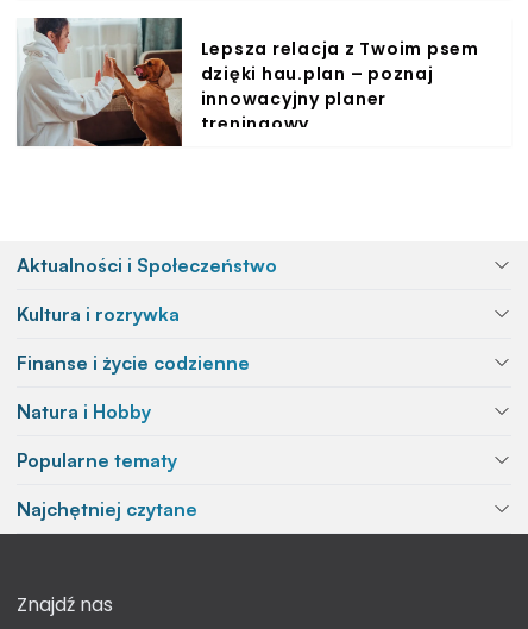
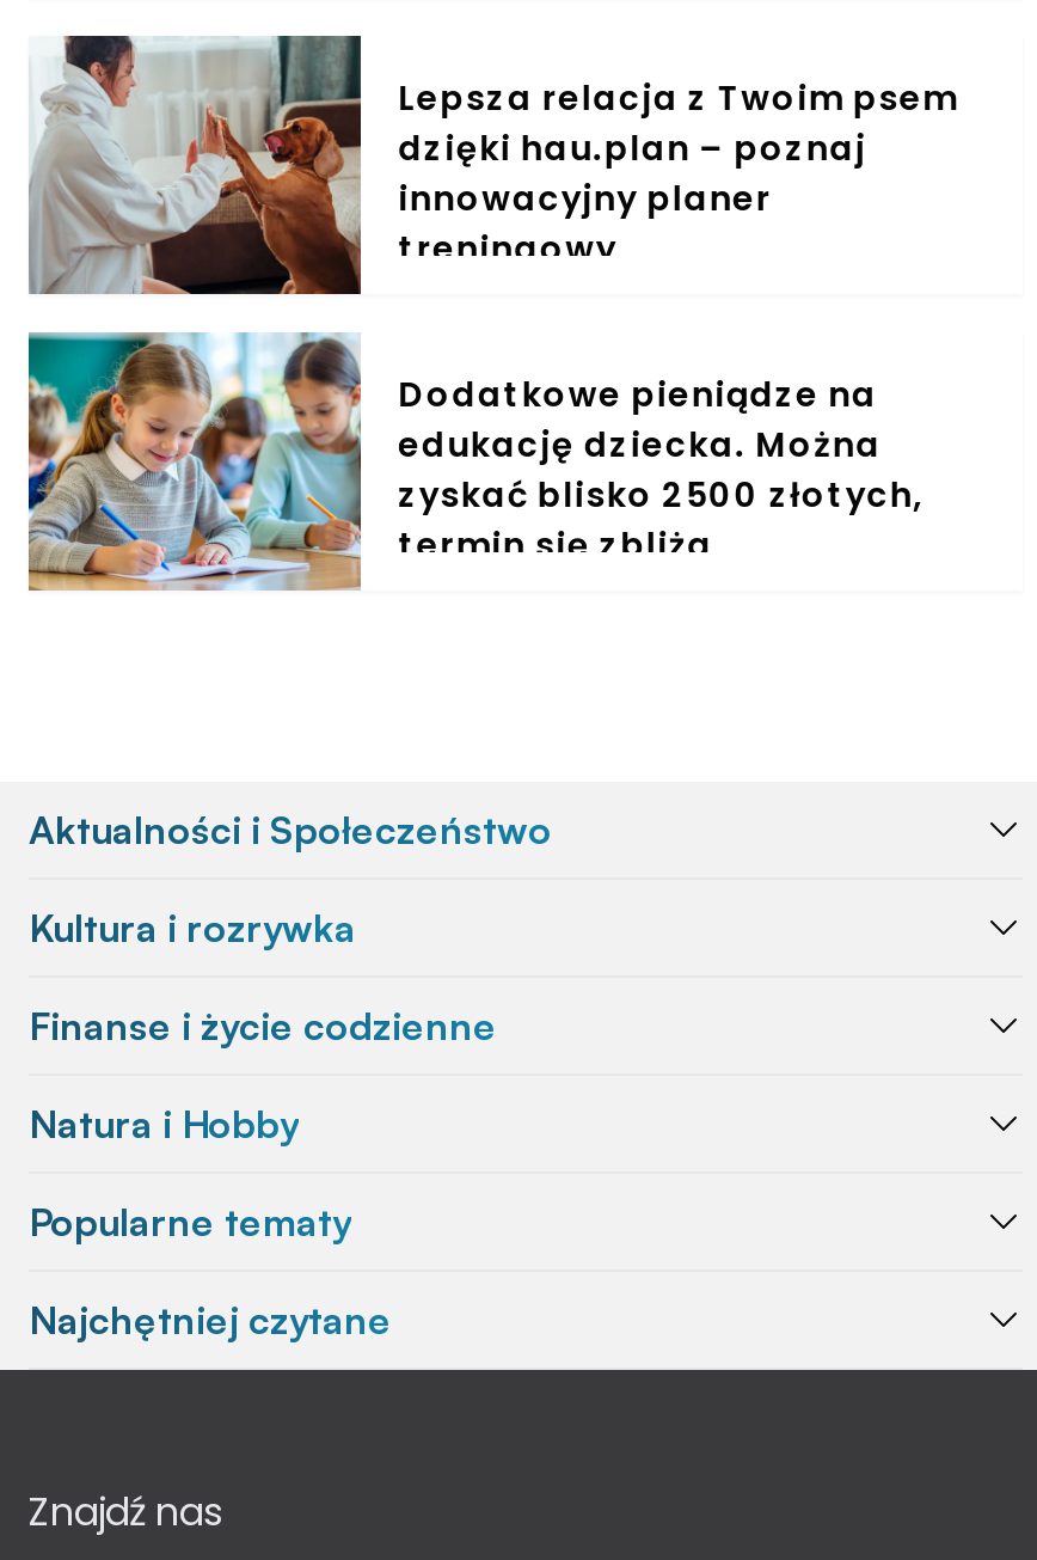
none -> [26,332,924,591] [image] | Dodatkowe pieniądze na | edukację dziecka. Można | zyskać blisko 2500 złotych, | termin się zbliża

